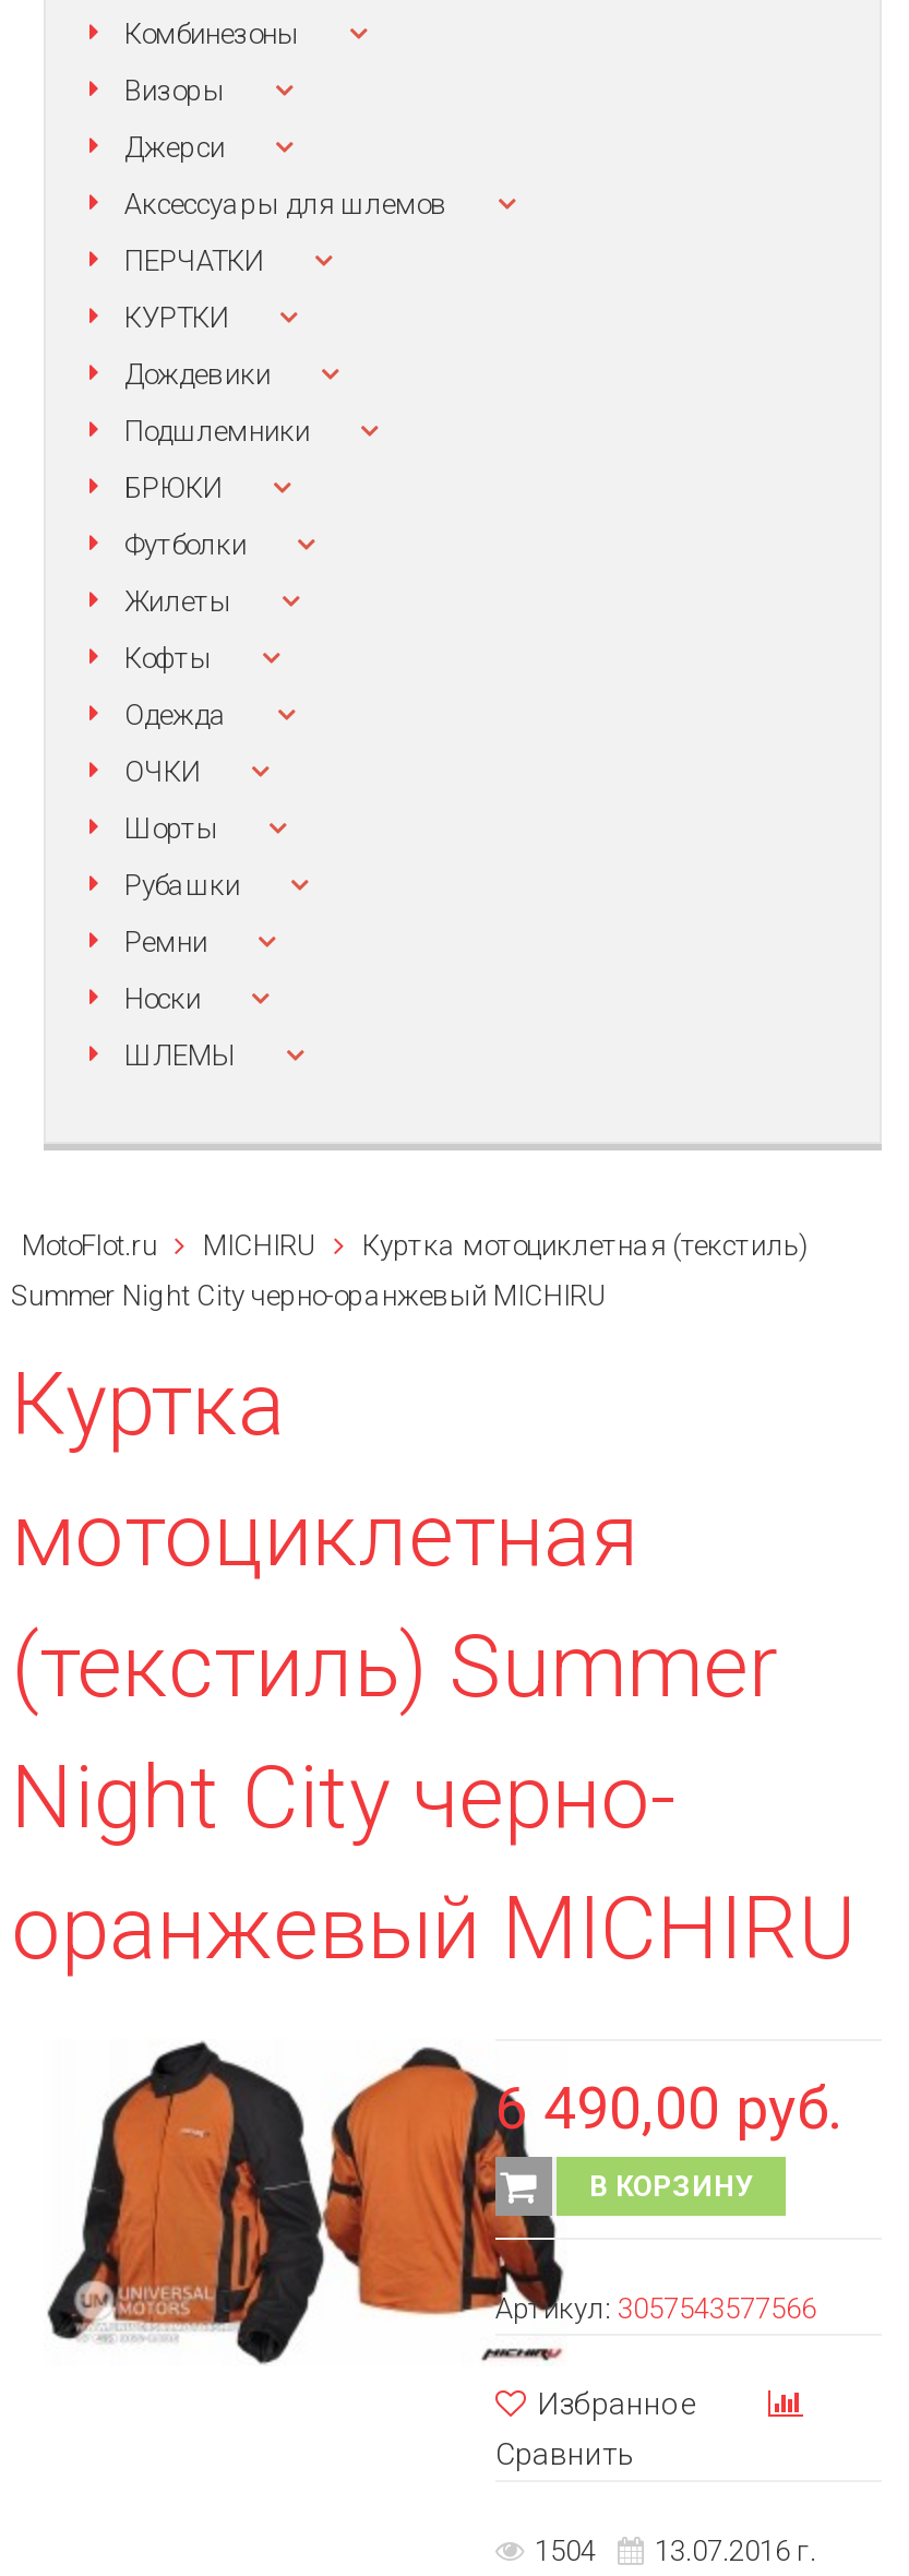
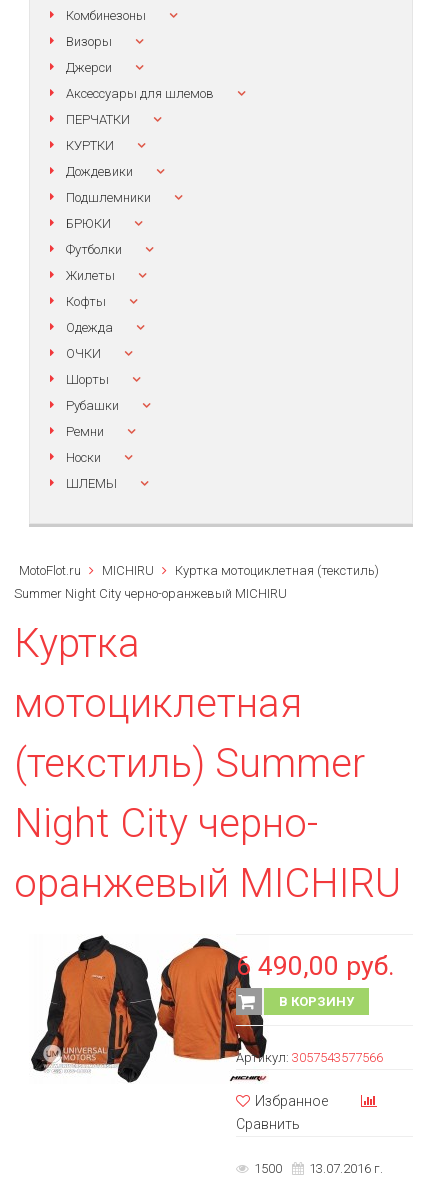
[535,2535,816,2567] 1504 13.07.2016 г. -> [254,1161,383,1176] 1500 13.07.2016 г.

